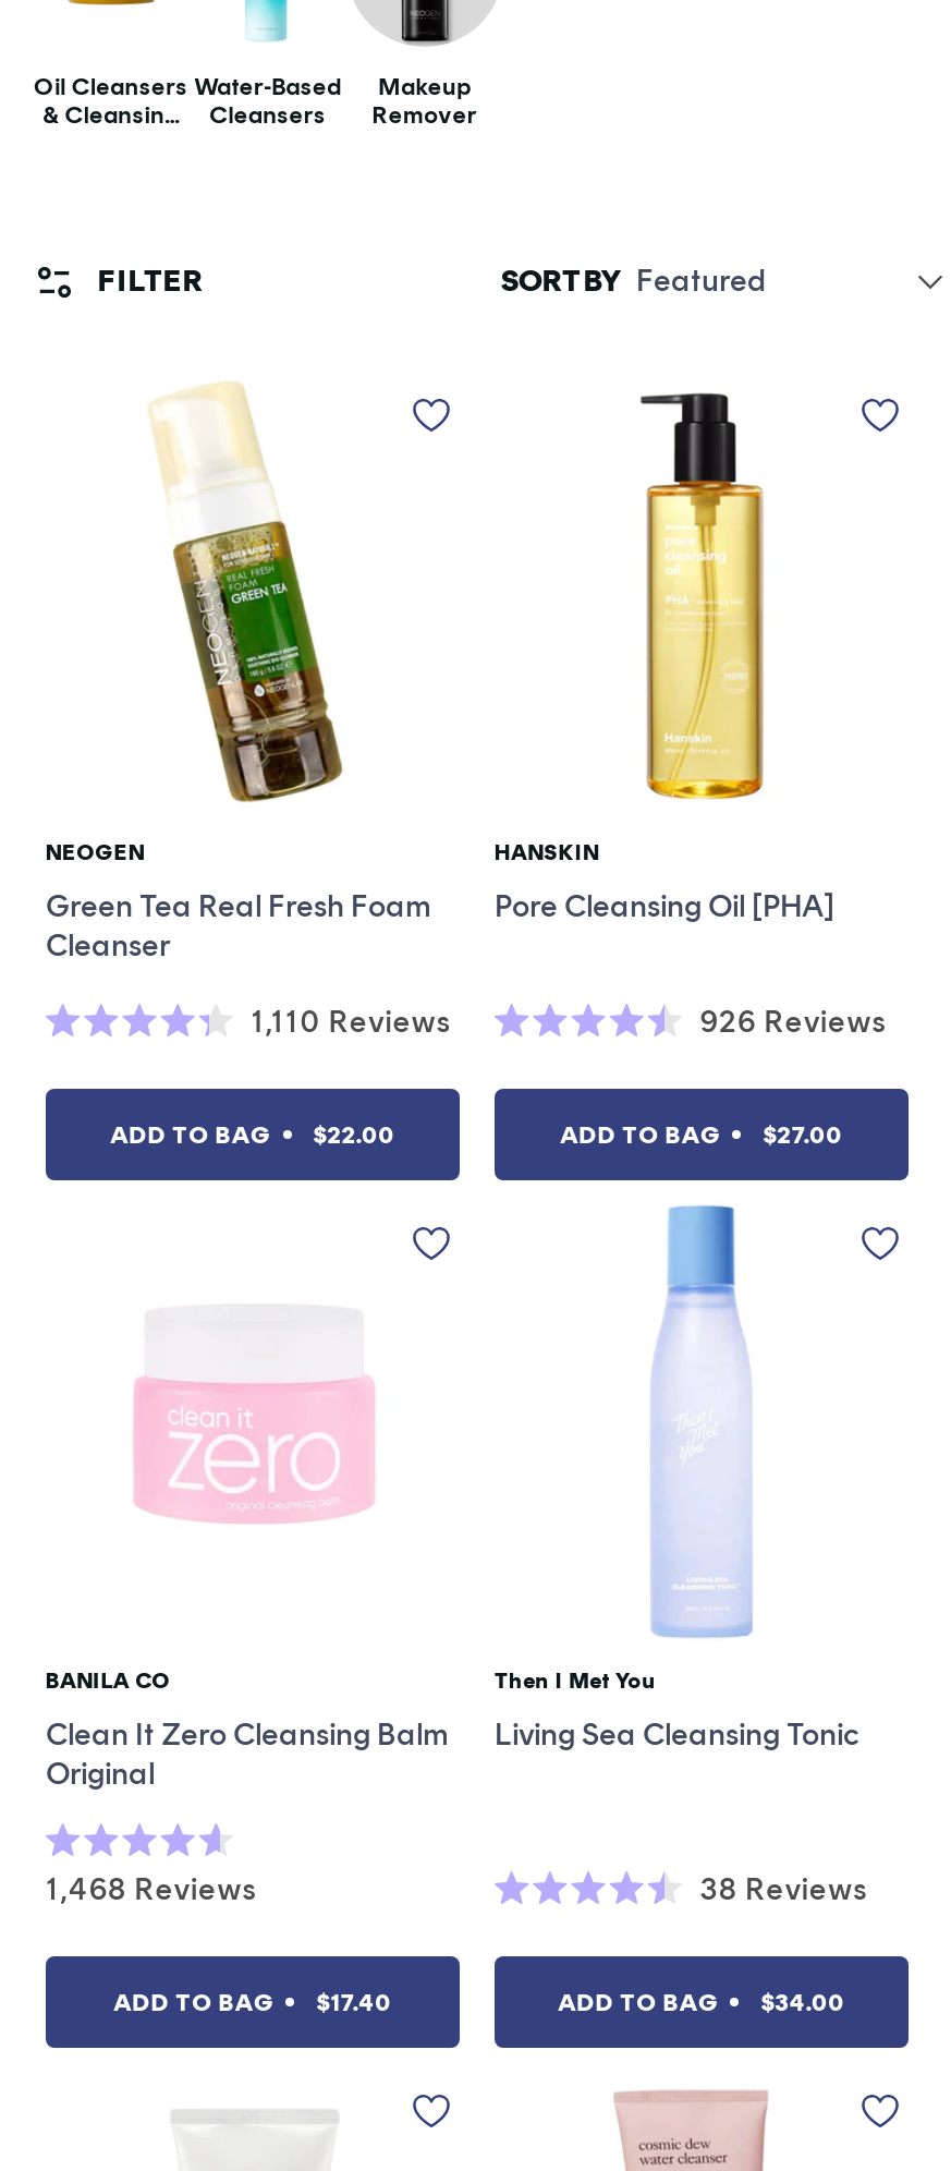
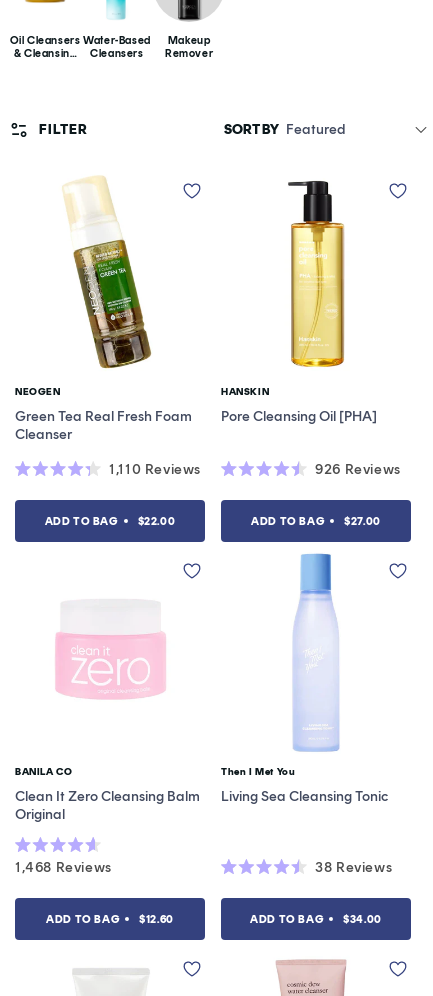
[316,1989,392,2017] $17.40 -> [139,912,174,925] $12.60

